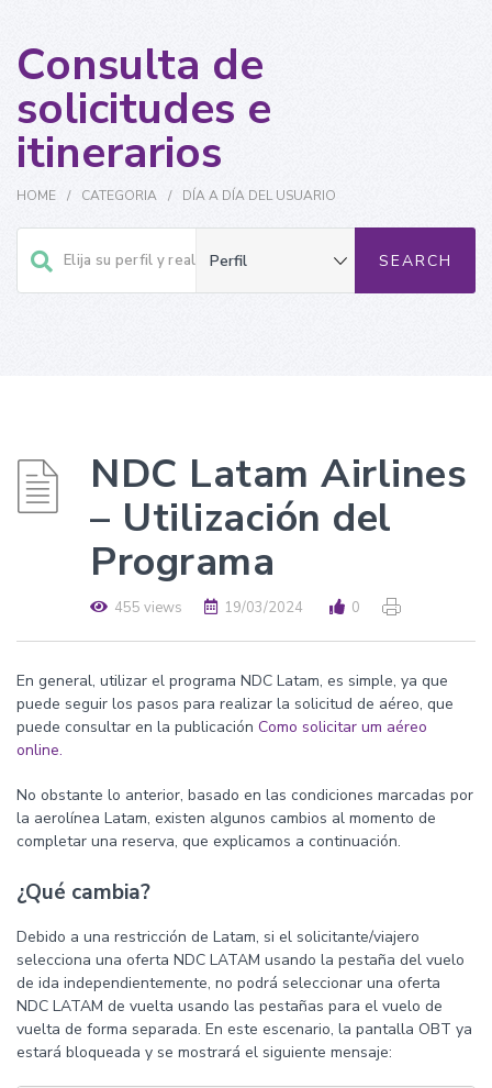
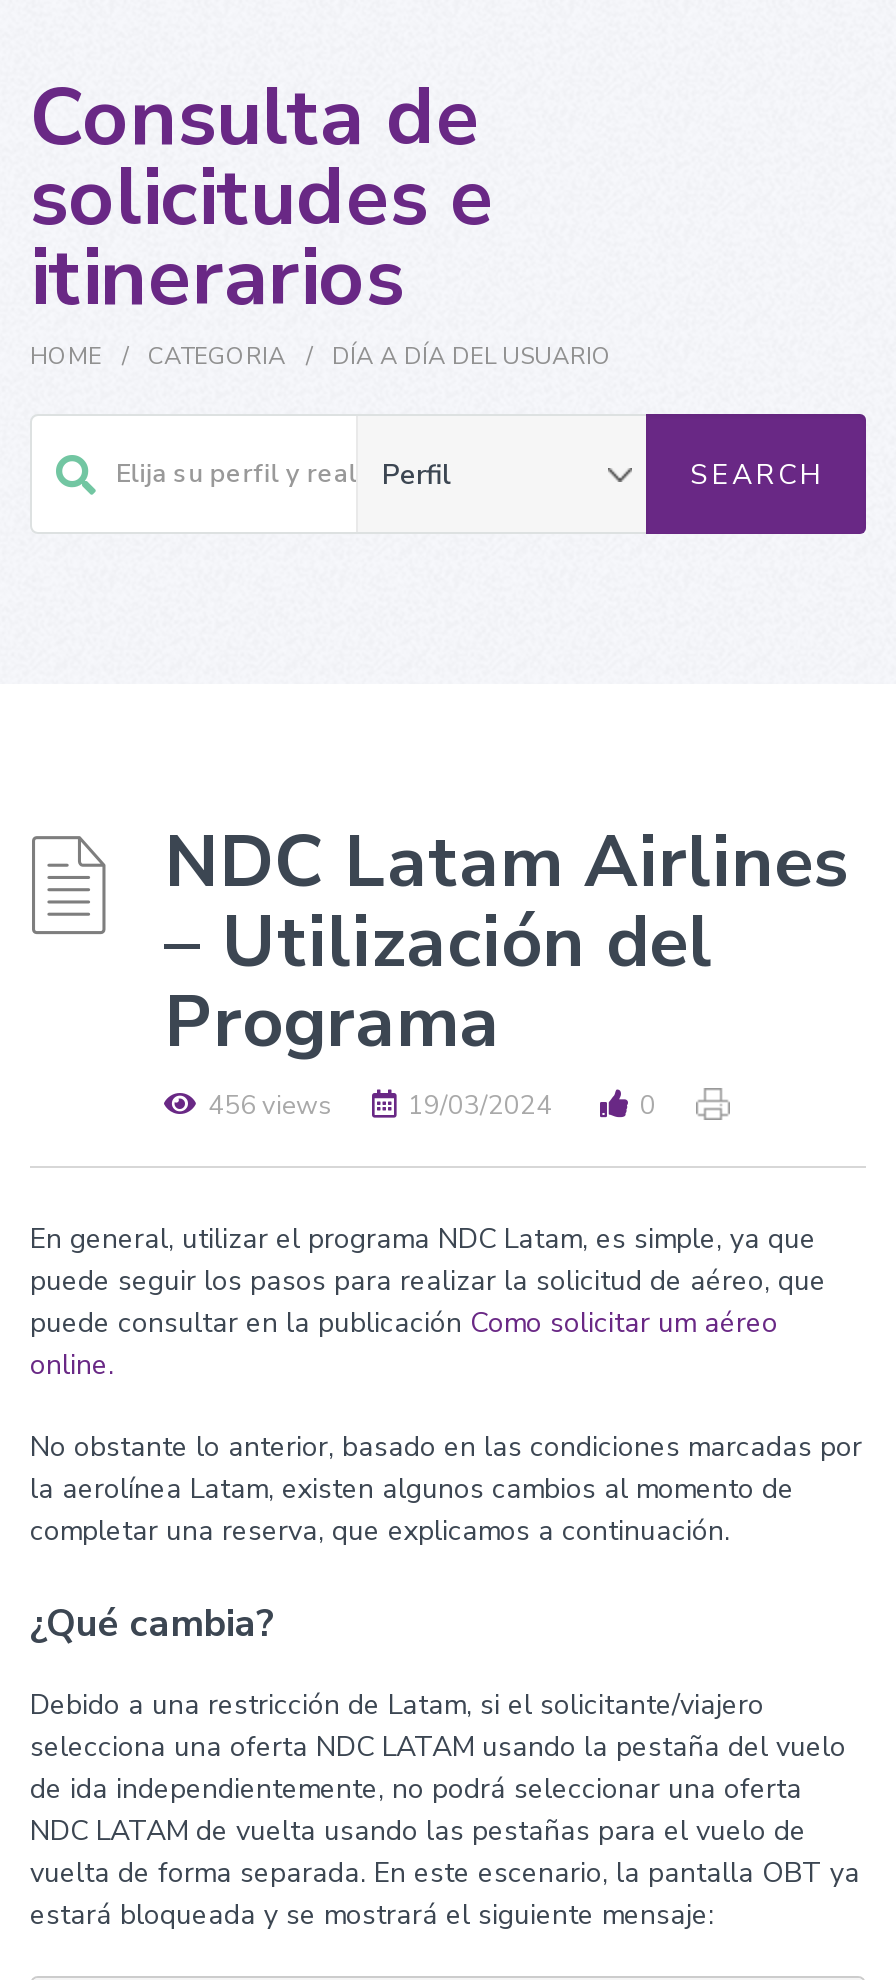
[114,598,182,618] 455 views -> [208,1088,332,1124] 456 views

